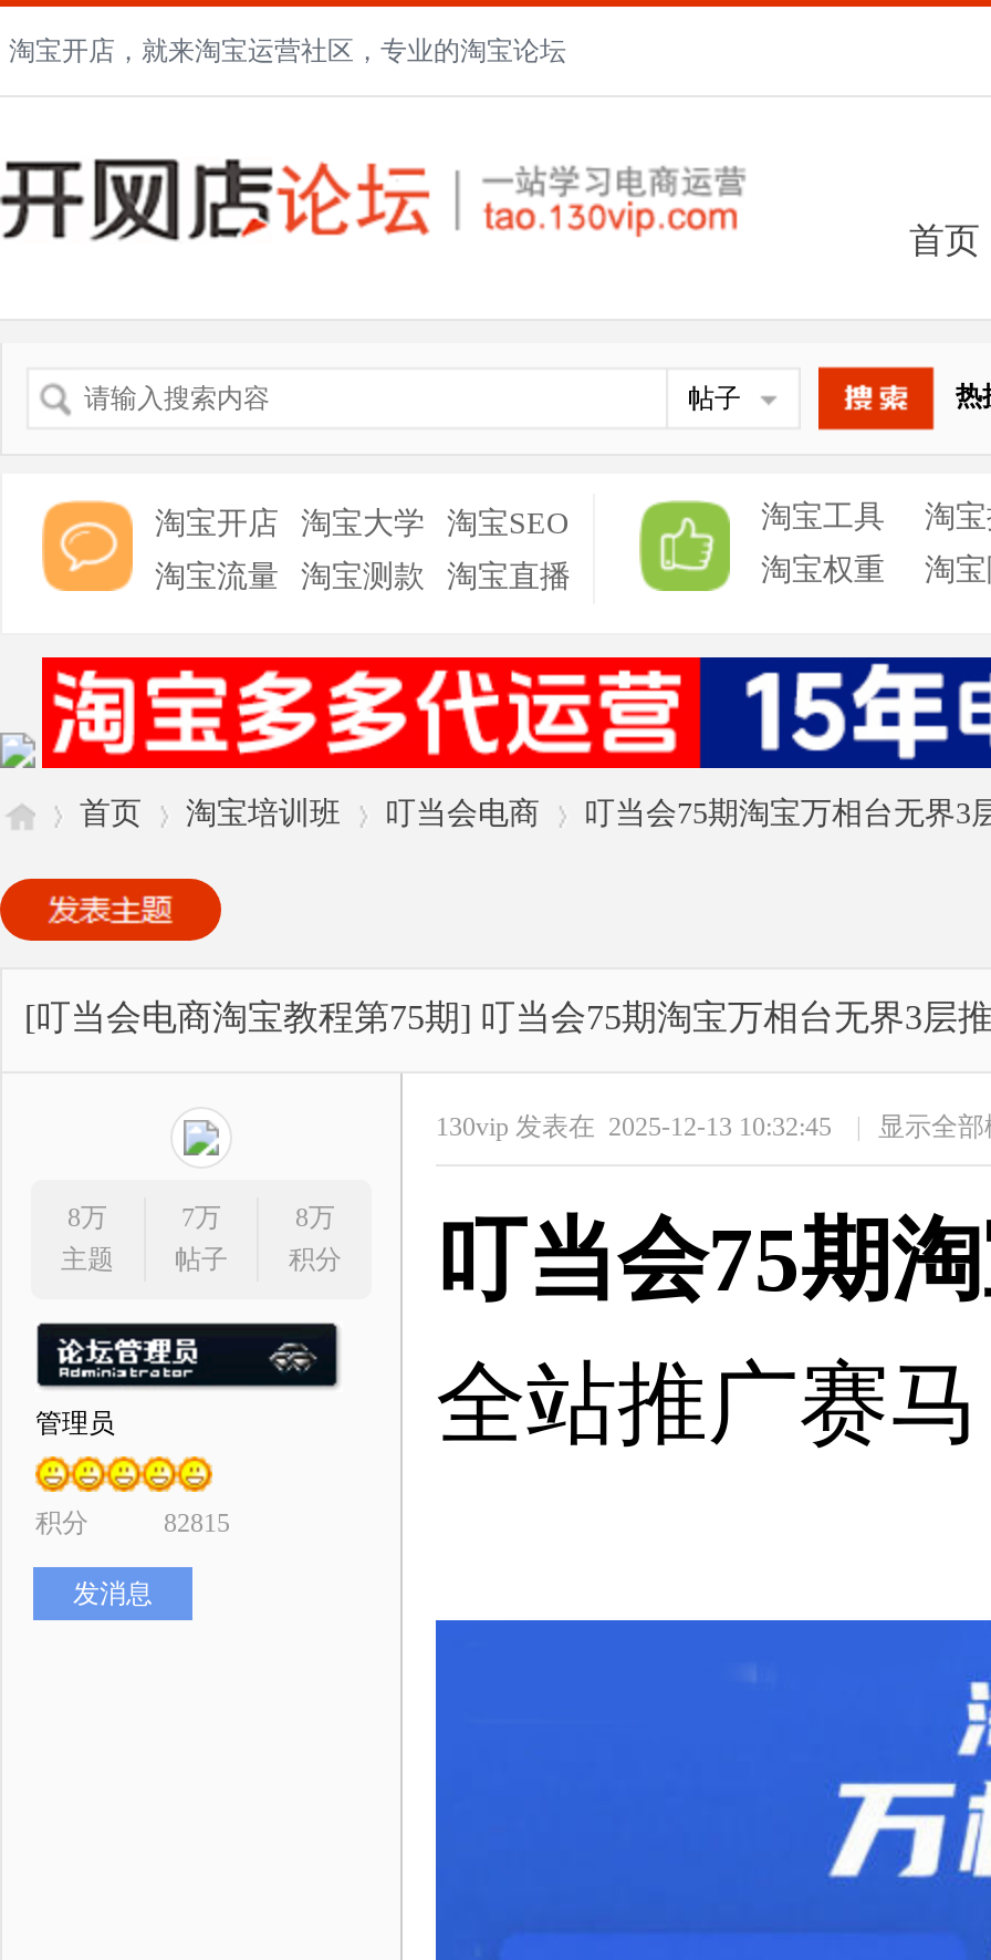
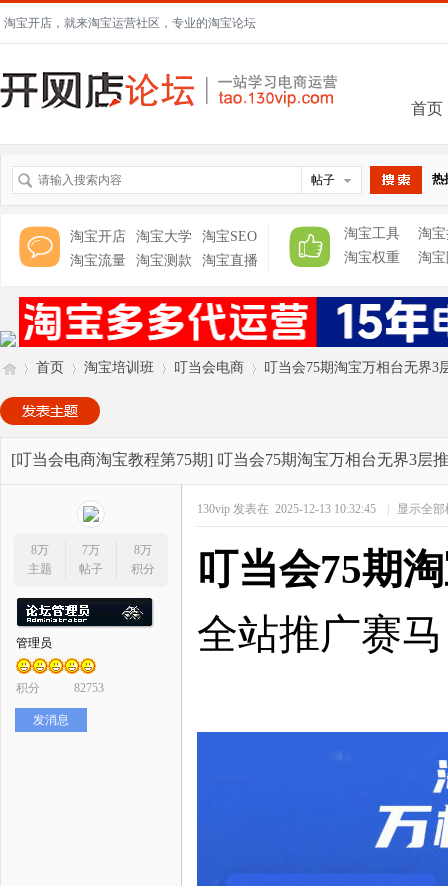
[164,1506,230,1537] 82815 -> [74,681,104,695] 82753

